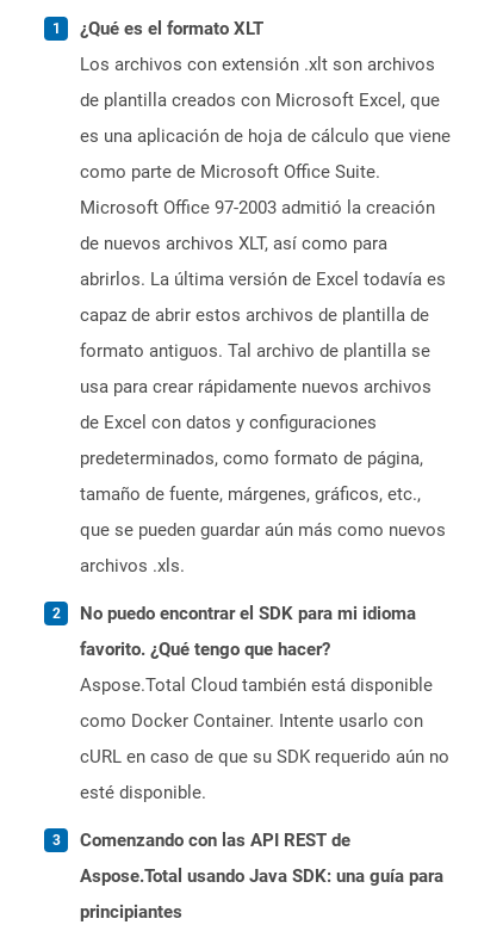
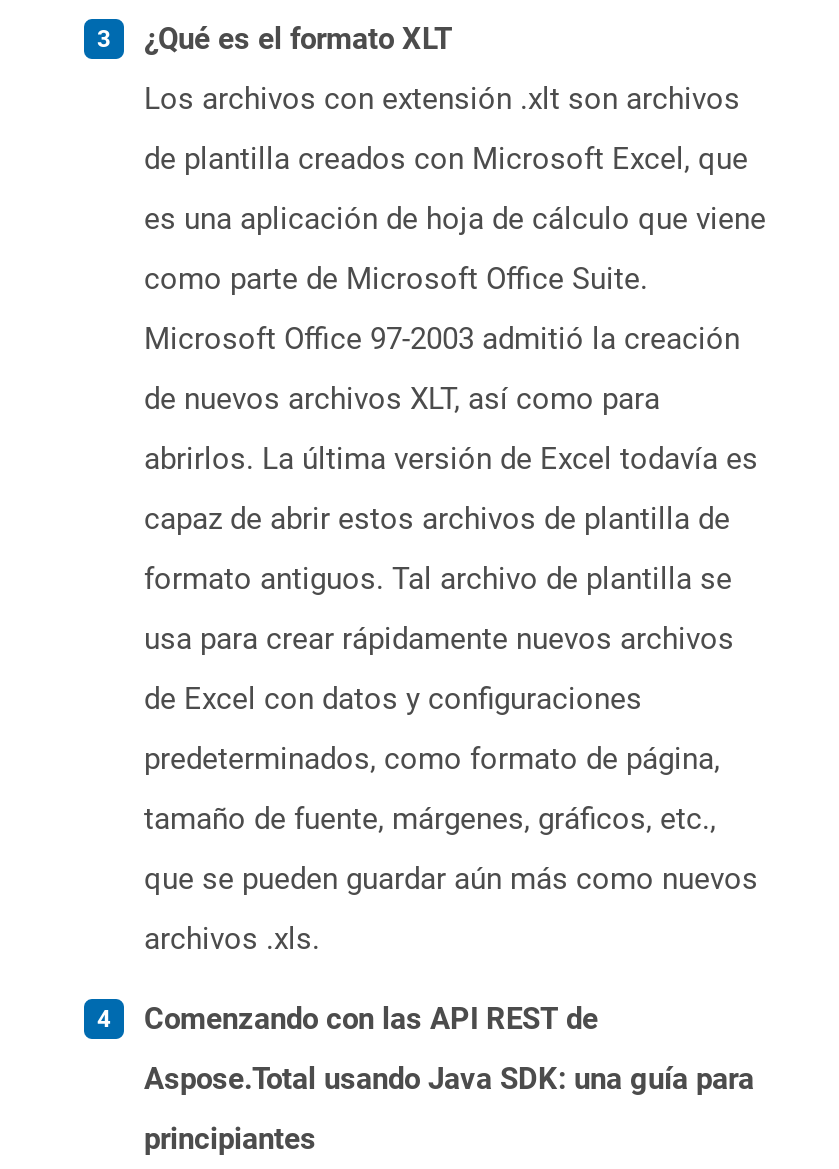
[80,603,449,804] No puedo encontrar el SDK para mi idioma | favorito. ¿Qué tengo que hacer? | Aspose.Total Cloud también está disponible | como Docker Container. Intente usarlo con | cURL en caso de que su SDK requerido aún no | esté disponible. -> none

